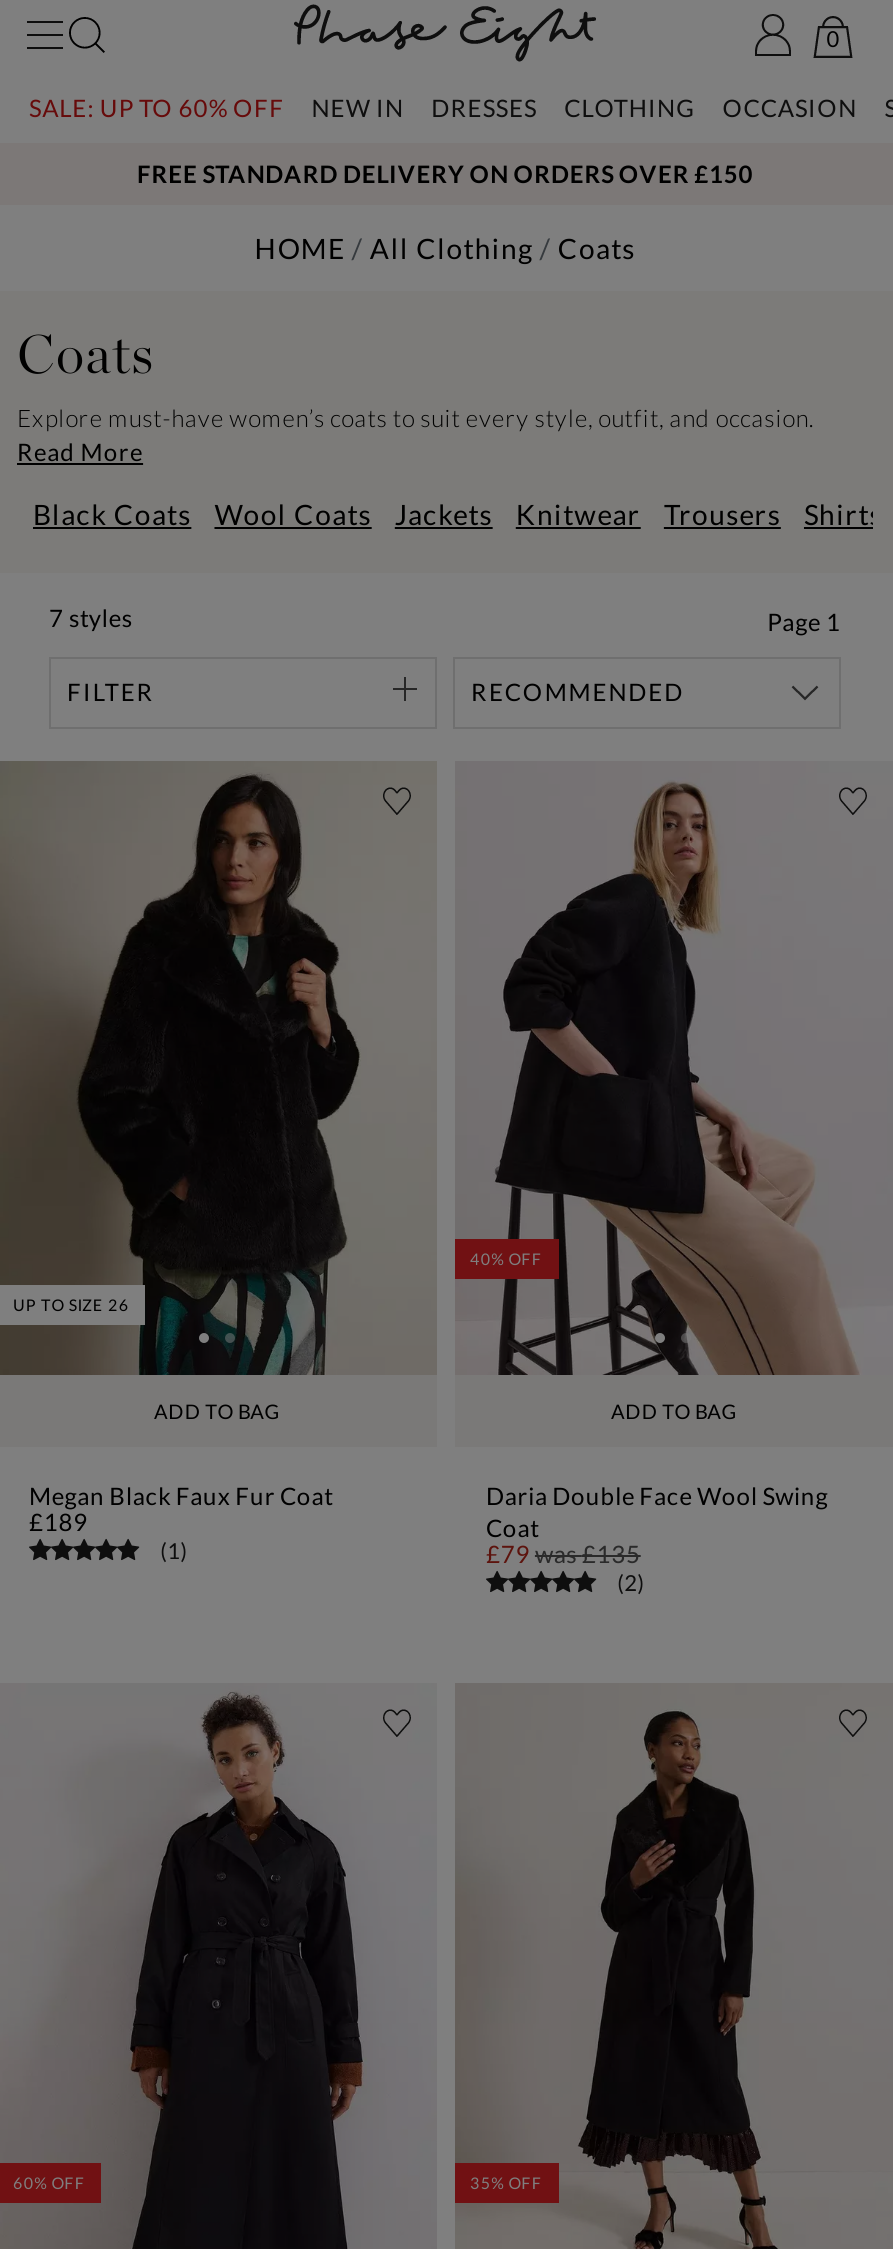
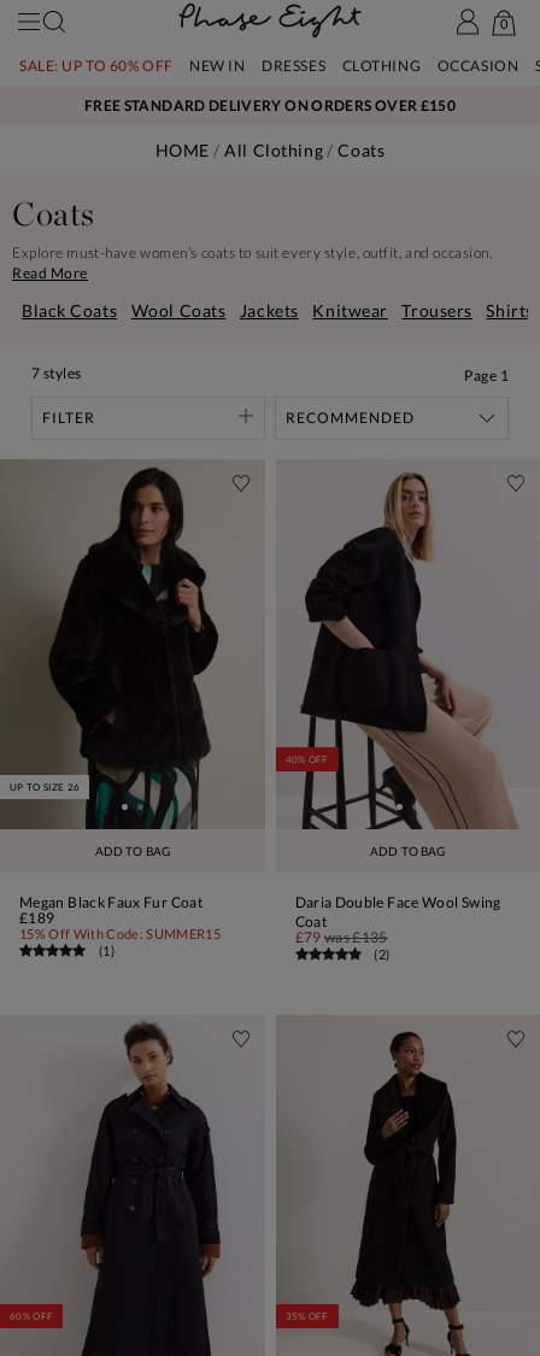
none -> [19,926,220,942] 15% Off With Code: SUMMER15

